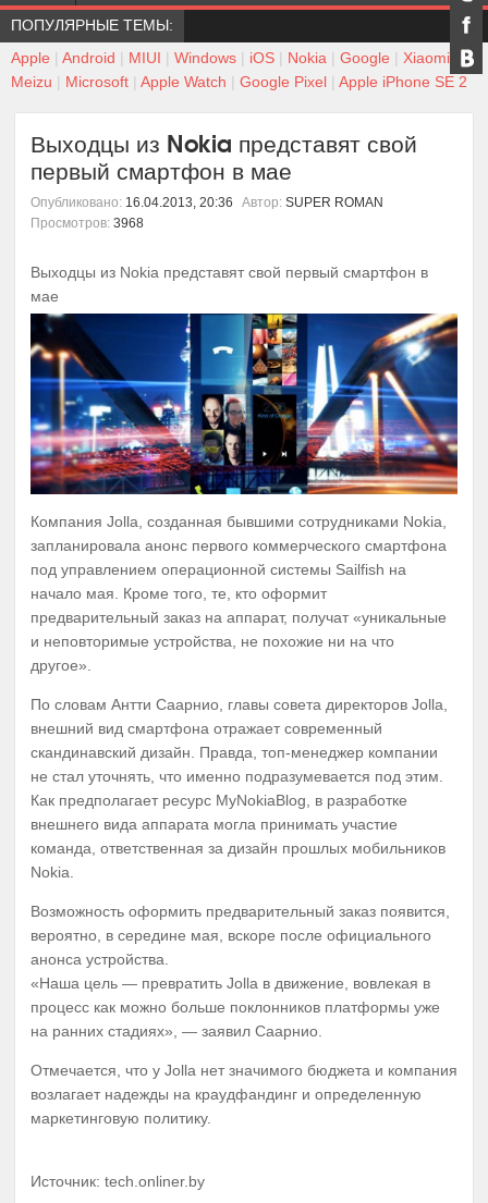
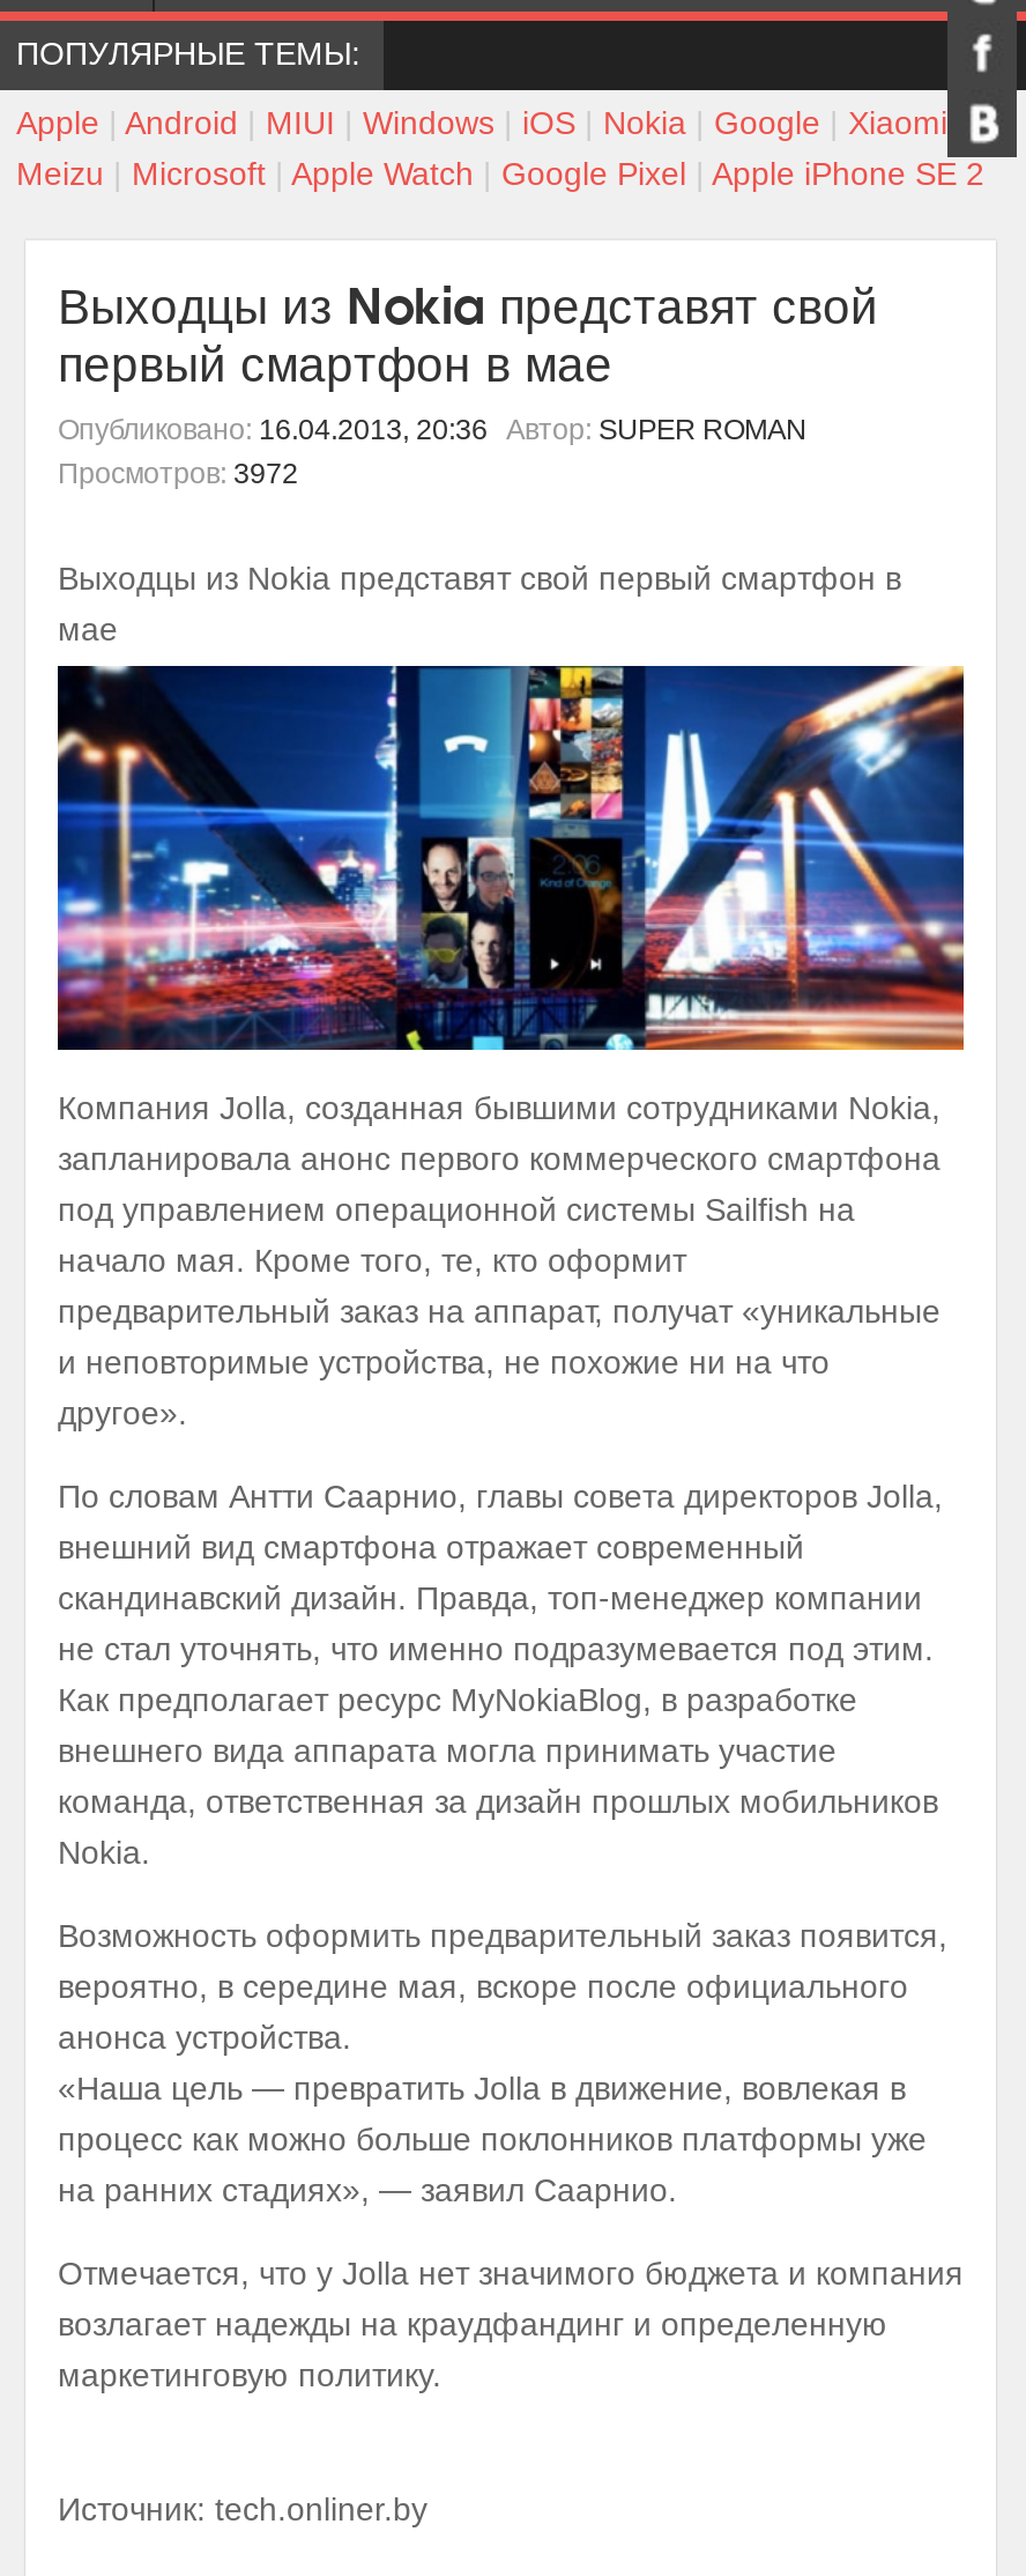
[30,215,144,231] Просмотров: 3968 -> [58,457,298,490] Просмотров: 3972

